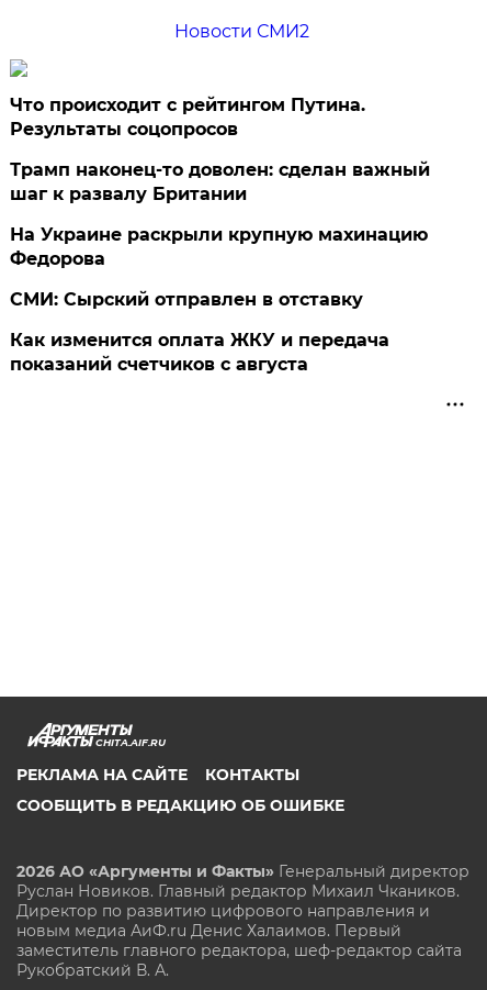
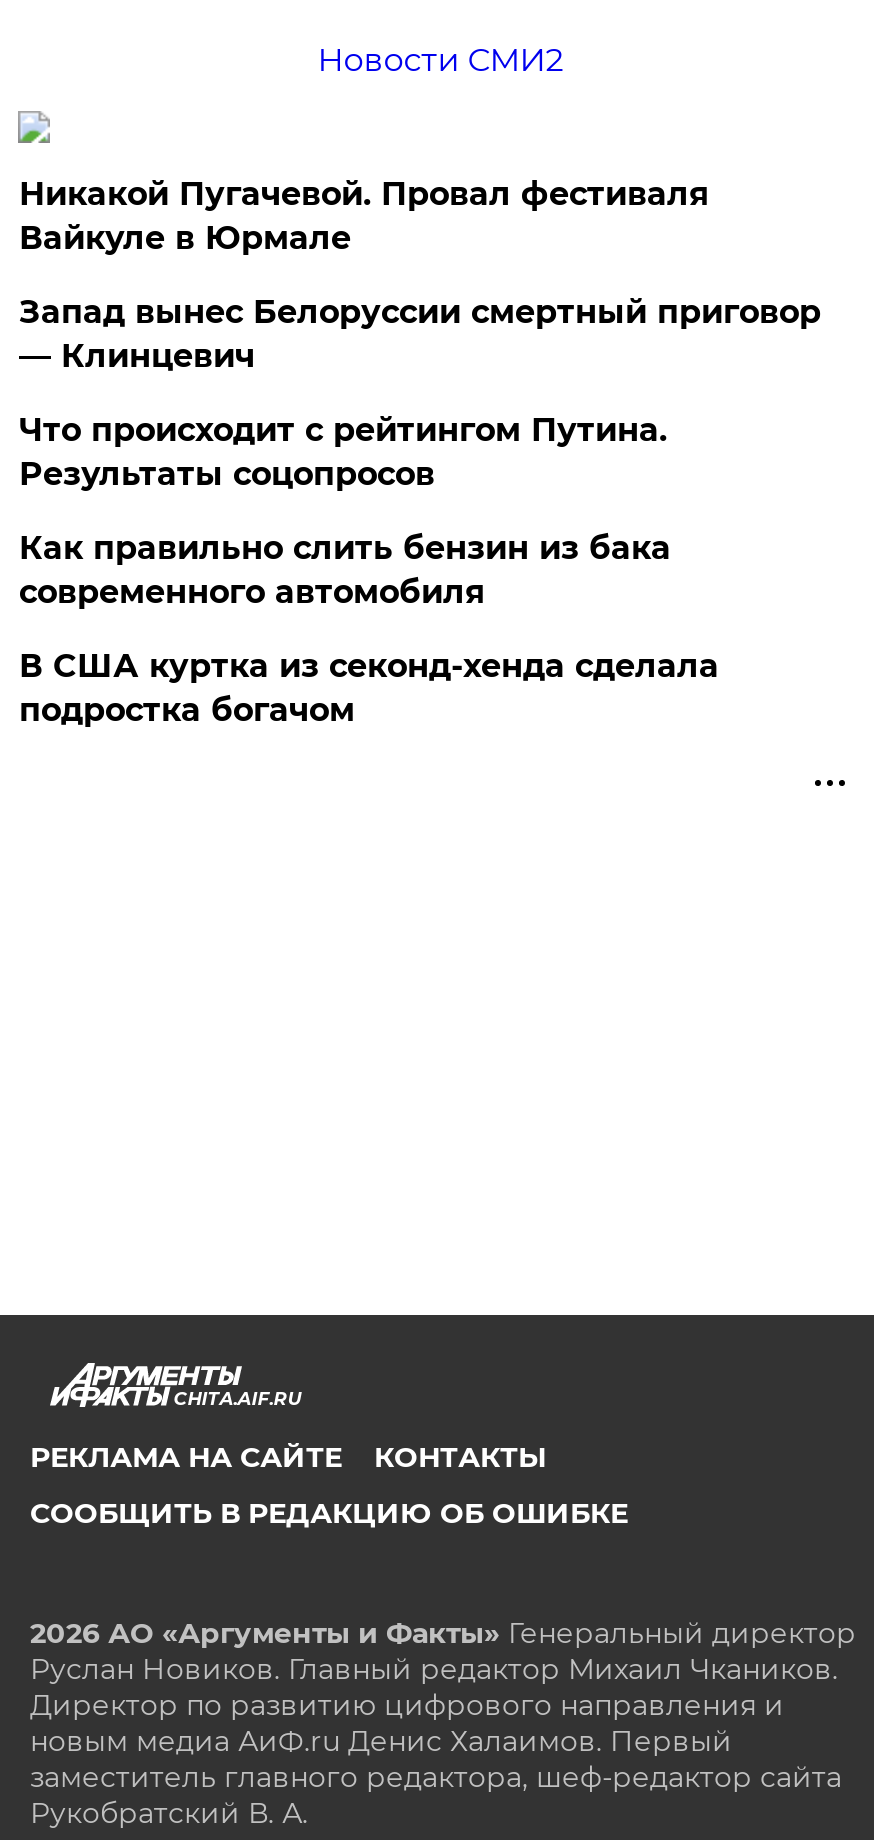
none -> [19,174,821,374] Никакой Пугачевой. Провал фестиваля | Вайкуле в Юрмале | Запад вынес Белоруссии смертный приговор | — Клинцевич
moved [10,94,366,139] -> [19,410,667,492]: Что происходит с рейтингом Путина. | Результаты соцопросов
[10,159,430,374] Трамп наконец-то доволен: сделан важный | шаг к развалу Британии | На Украине раскрыли крупную махинацию | Федорова | СМИ: Сырский отправлен в отставку | Как изменится оплата ЖКУ и передача | показаний счетчиков с августа -> [19,528,719,728] Как правильно слить бензин из бака | современного автомобиля | В США куртка из секонд-хенда сделала | подростка богачом

